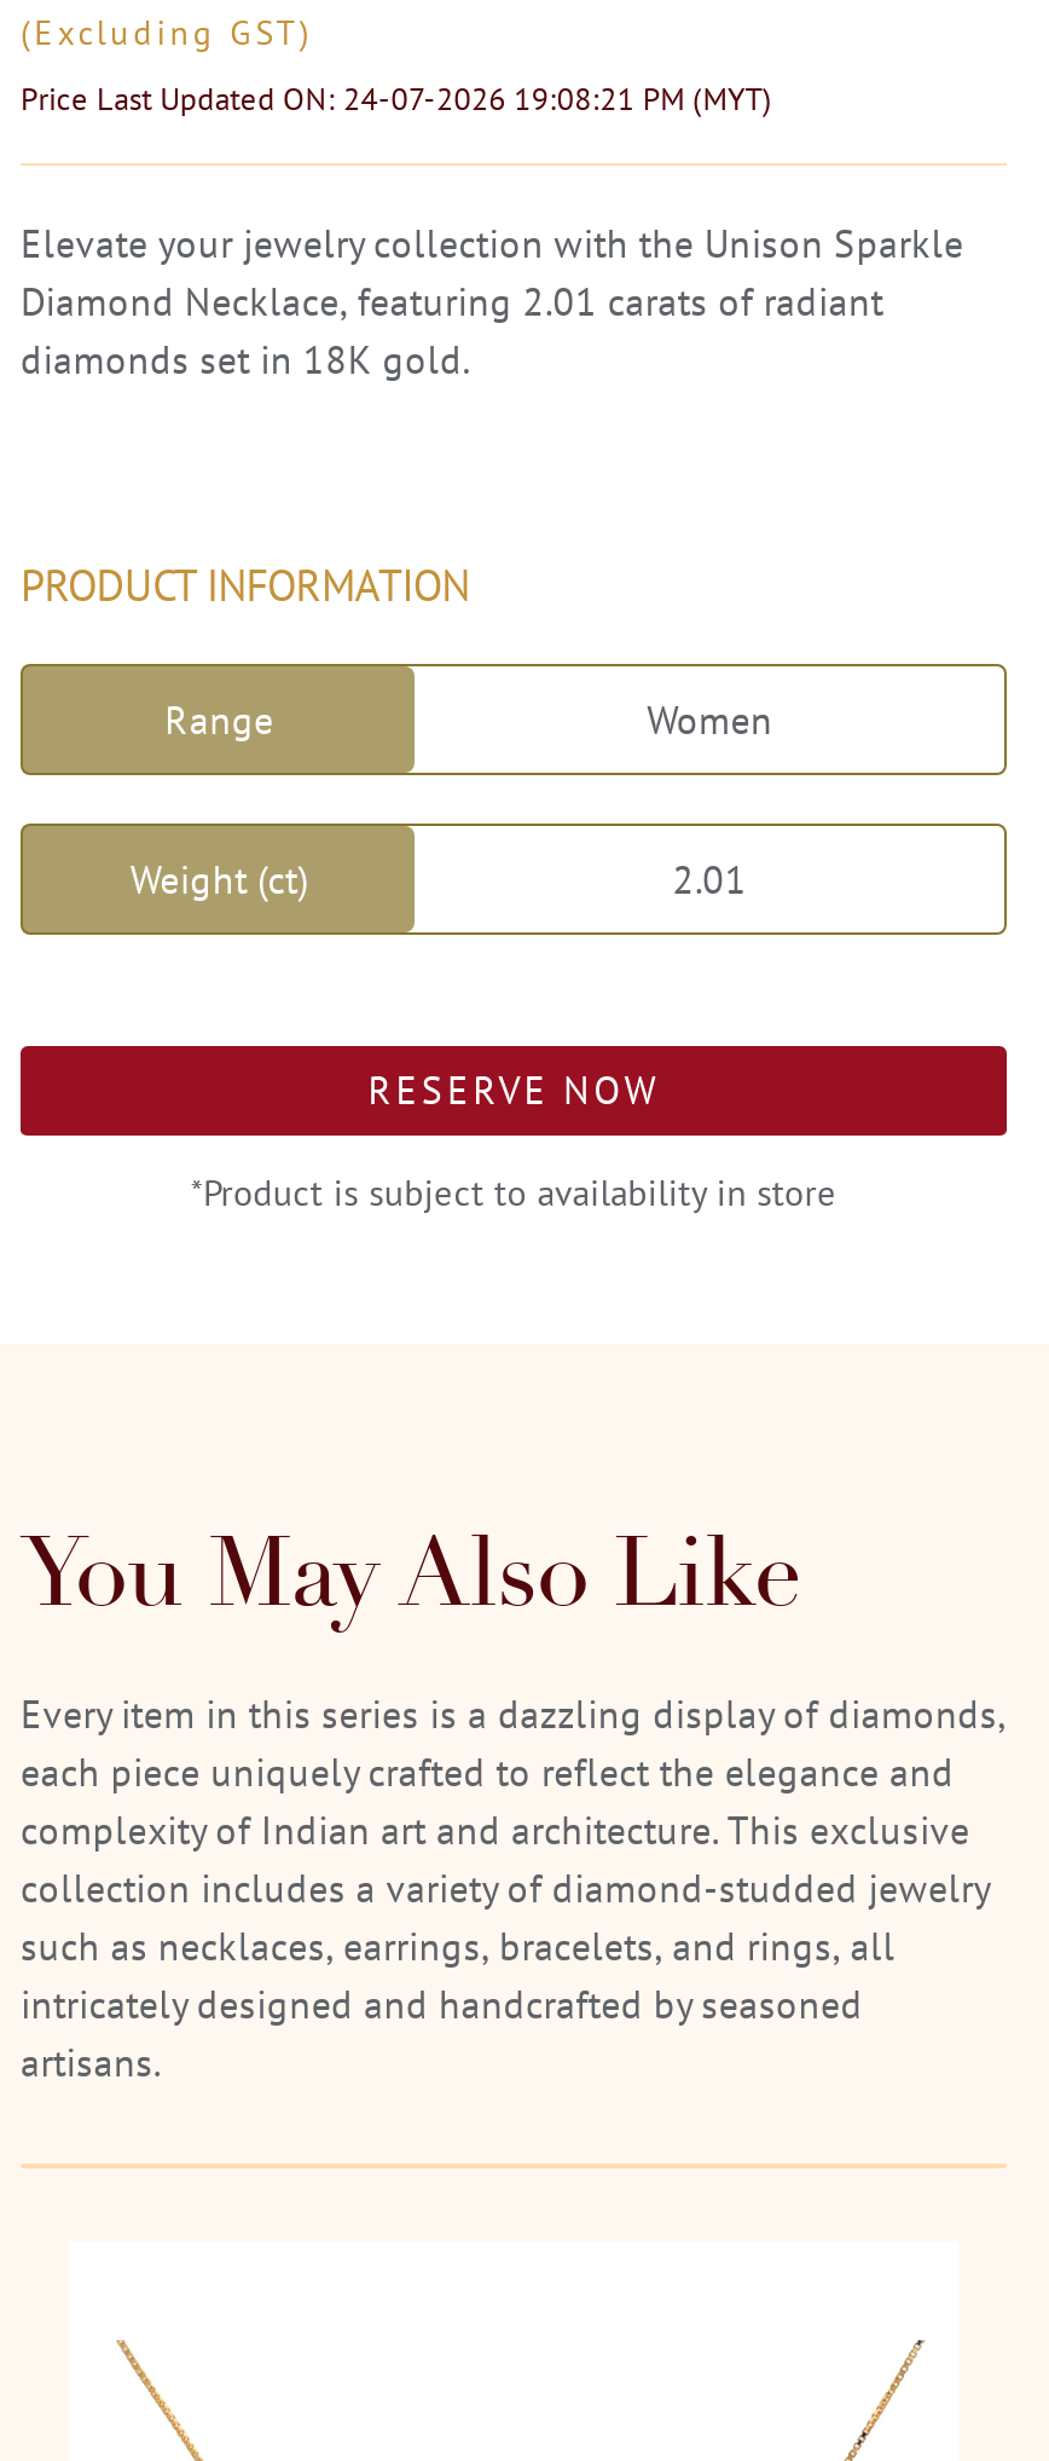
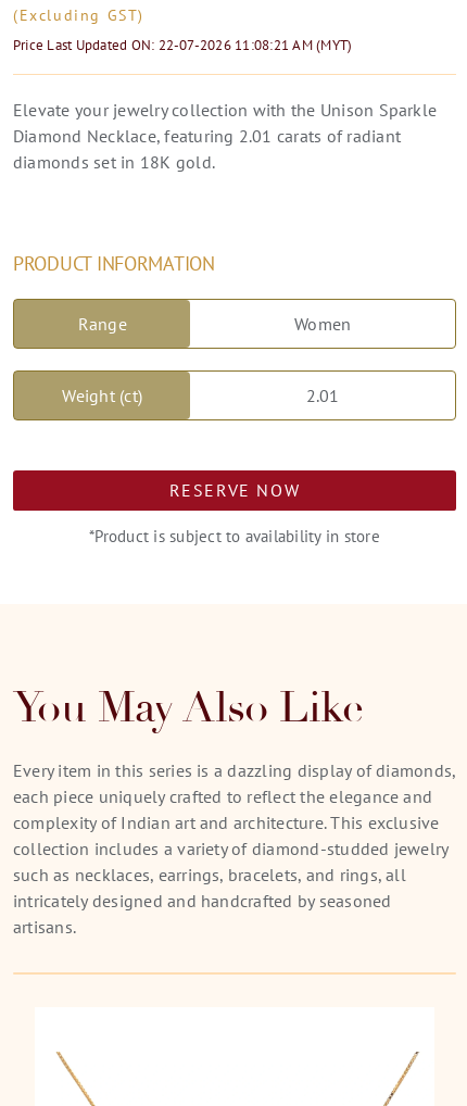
[21,79,773,120] Price Last Updated ON: 24-07-2026 19:08:21 PM (MYT) -> [13,36,352,54] Price Last Updated ON: 22-07-2026 11:08:21 AM (MYT)

